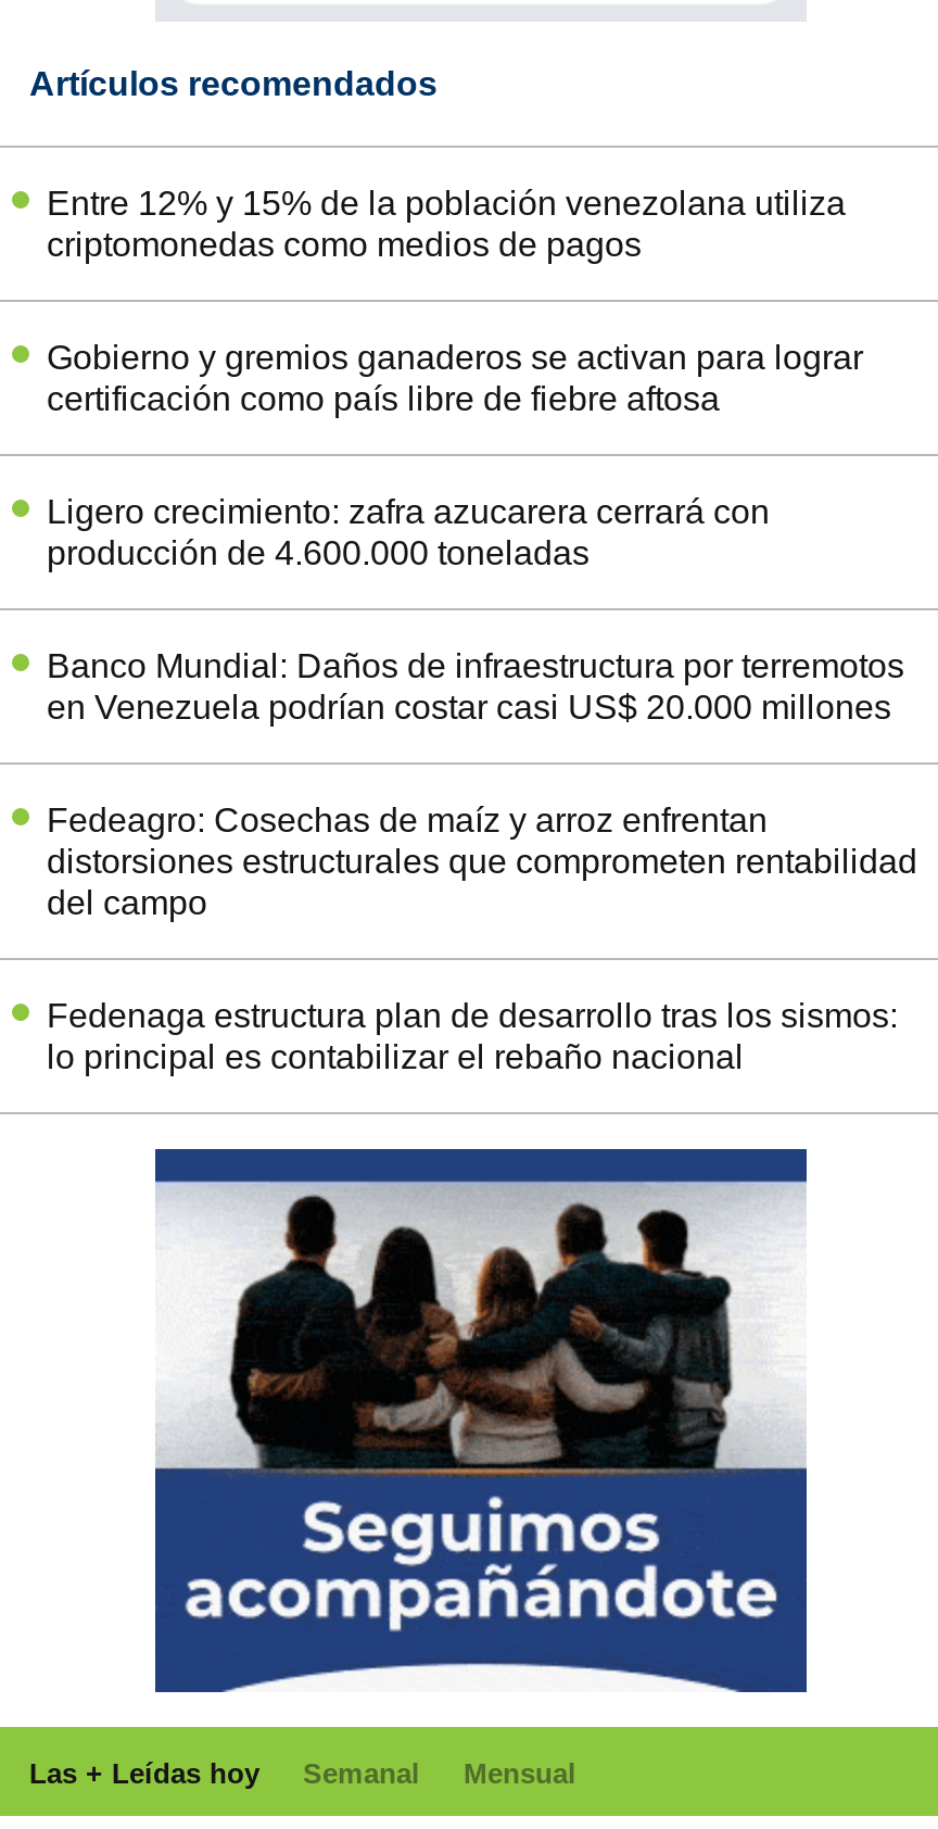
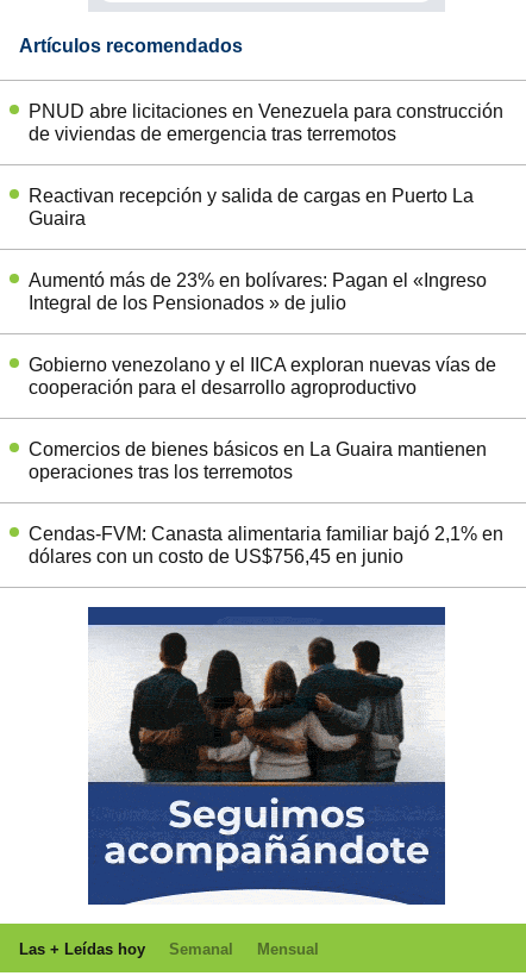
[47,185,846,263] Entre 12% y 15% de la población venezolana utiliza | criptomonedas como medios de pagos -> [29,102,503,144] PNUD abre licitaciones en Venezuela para construcción | de viviendas de emergencia tras terremotos
[47,340,863,418] Gobierno y gremios ganaderos se activan para lograr | certificación como país libre de fiebre aftosa -> [29,186,474,229] Reactivan recepción y salida de cargas en Puerto La | Guaira
[47,494,770,572] Ligero crecimiento: zafra azucarera cerrará con | producción de 4.600.000 toneladas -> [29,271,487,313] Aumentó más de 23% en bolívares: Pagan el «Ingreso | Integral de los Pensionados » de julio
[47,648,904,726] Banco Mundial: Daños de infraestructura por terremotos | en Venezuela podrían costar casi US$ 20.000 millones -> [29,355,496,398] Gobierno venezolano y el IICA exploran nuevas vías de | cooperación para el desarrollo agroproductivo
[47,802,917,922] Fedeagro: Cosechas de maíz y arroz enfrentan | distorsiones estructurales que comprometen rentabilidad | del campo -> [29,440,487,482] Comercios de bienes básicos en La Guaira mantienen | operaciones tras los terremotos
[47,998,898,1076] Fedenaga estructura plan de desarrollo tras los sismos: | lo principal es contabilizar el rebaño nacional -> [29,524,503,567] Cendas-FVM: Canasta alimentaria familiar bajó 2,1% en | dólares con un costo de US$756,45 en junio

